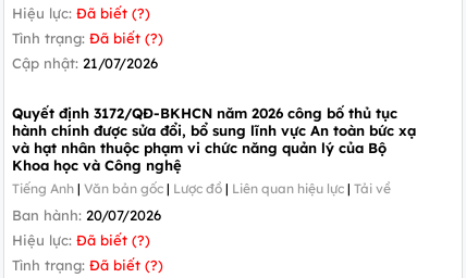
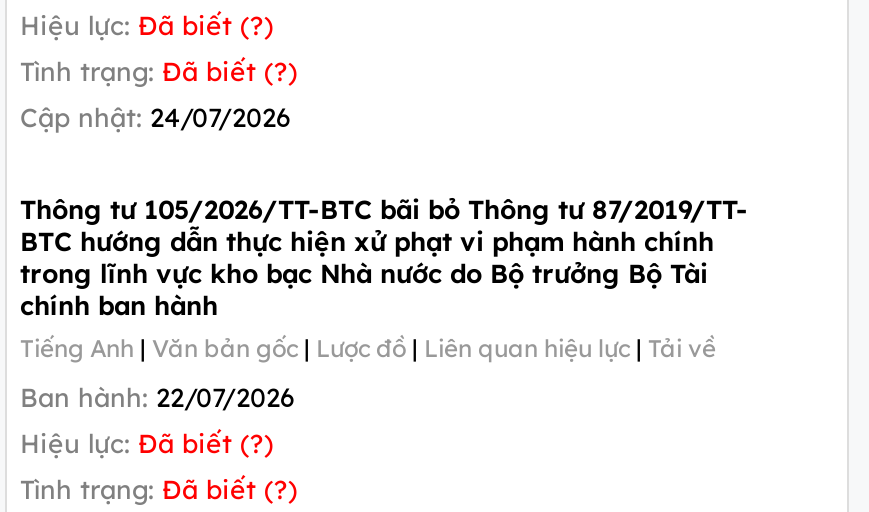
[11,55,157,72] Cập nhật: 21/07/2026 -> [20,100,290,132] Cập nhật: 24/07/2026
[11,105,415,174] Quyết định 3172/QĐ-BKHCN năm 2026 công bố thủ tục | hành chính được sửa đổi, bổ sung lĩnh vực An toàn bức xạ | và hạt nhân thuộc phạm vi chức năng quản lý của Bộ | Khoa học và Công nghệ -> [20,193,748,321] Thông tư 105/2026/TT-BTC bãi bỏ Thông tư 87/2019/TT- | BTC hướng dẫn thực hiện xử phạt vi phạm hành chính | trong lĩnh vực kho bạc Nhà nước do Bộ trưởng Bộ Tài | chính ban hành
[11,207,161,224] Ban hành: 20/07/2026 -> [20,381,294,413] Ban hành: 22/07/2026

